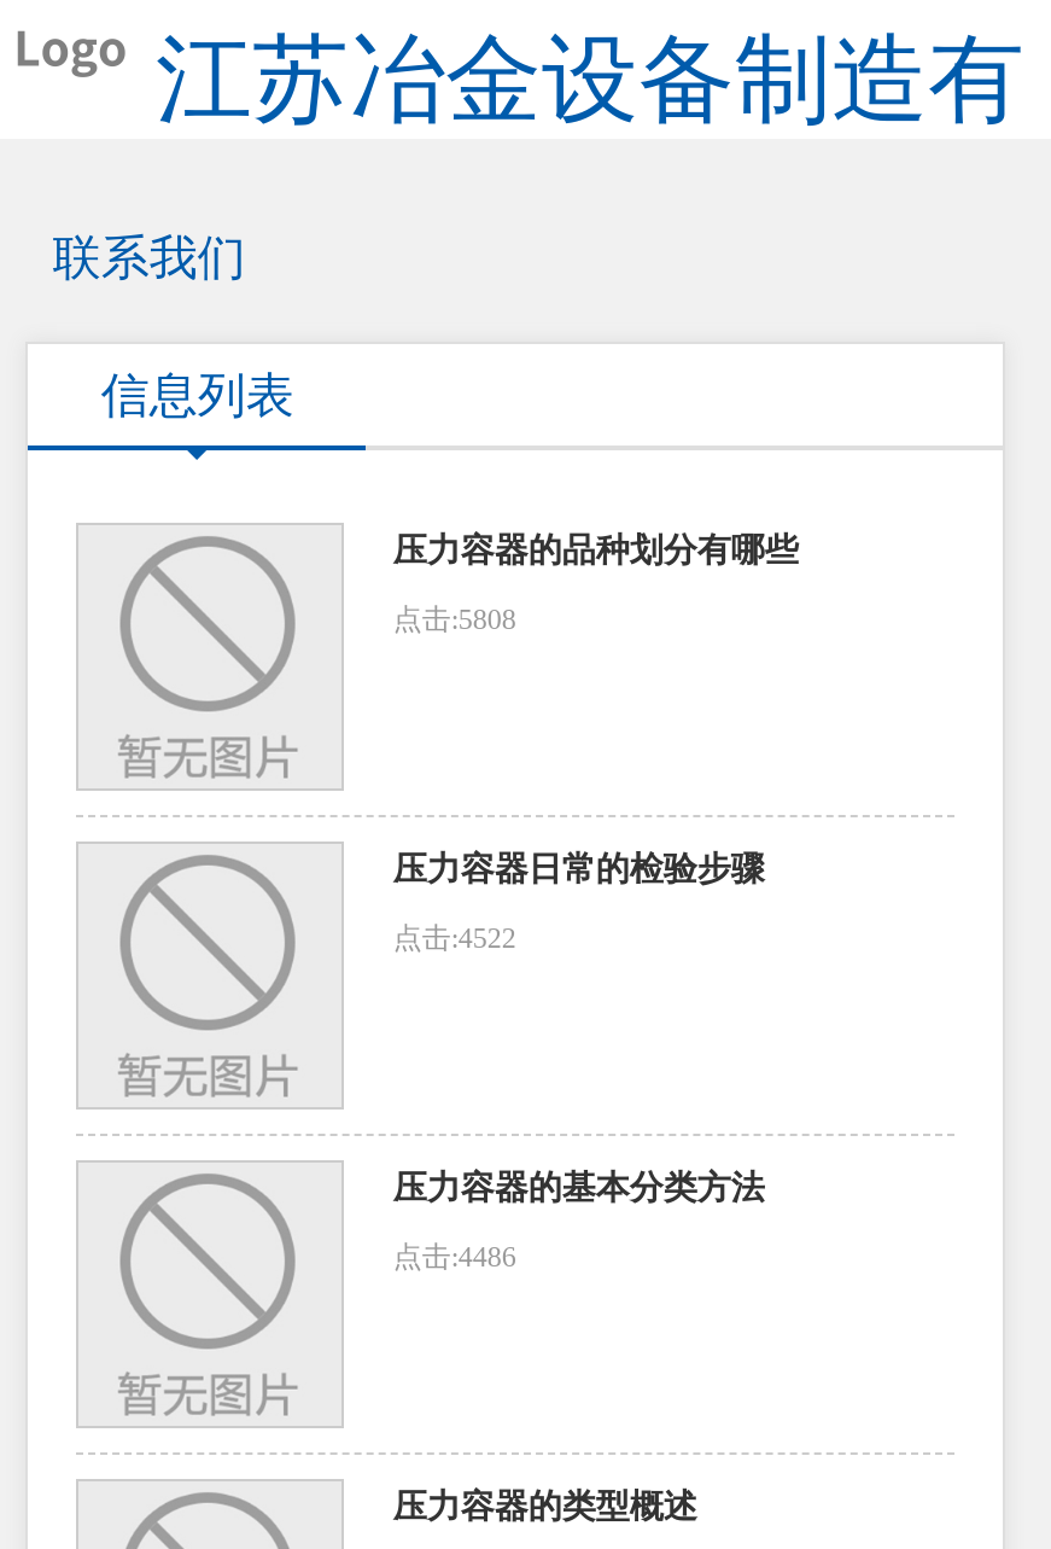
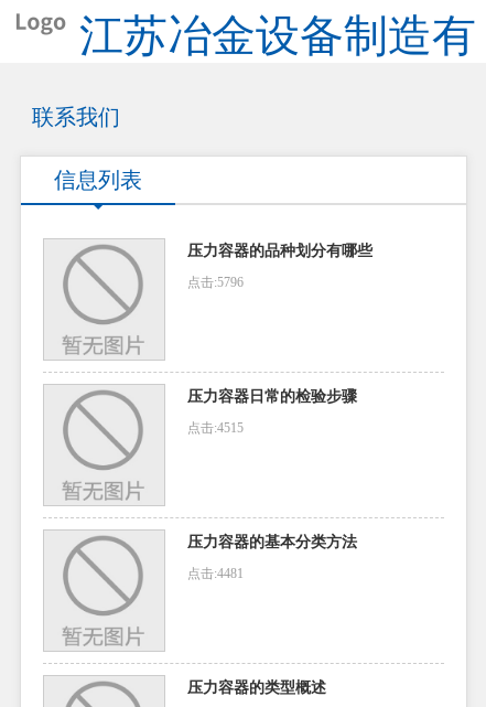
[393,602,516,636] 点击:5808 -> [188,275,244,290] 点击:5796
[393,921,516,955] 点击:4522 -> [188,420,244,436] 点击:4515
[393,1240,516,1273] 点击:4486 -> [188,566,244,581] 点击:4481

